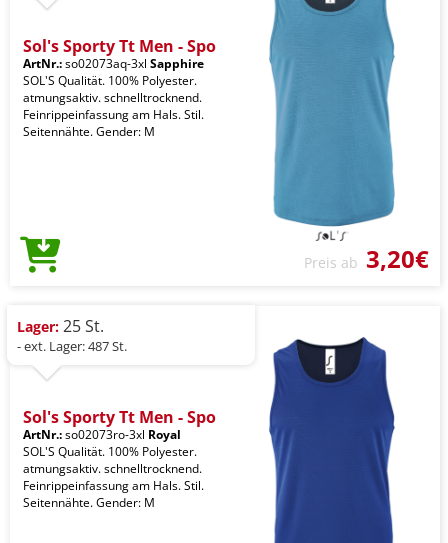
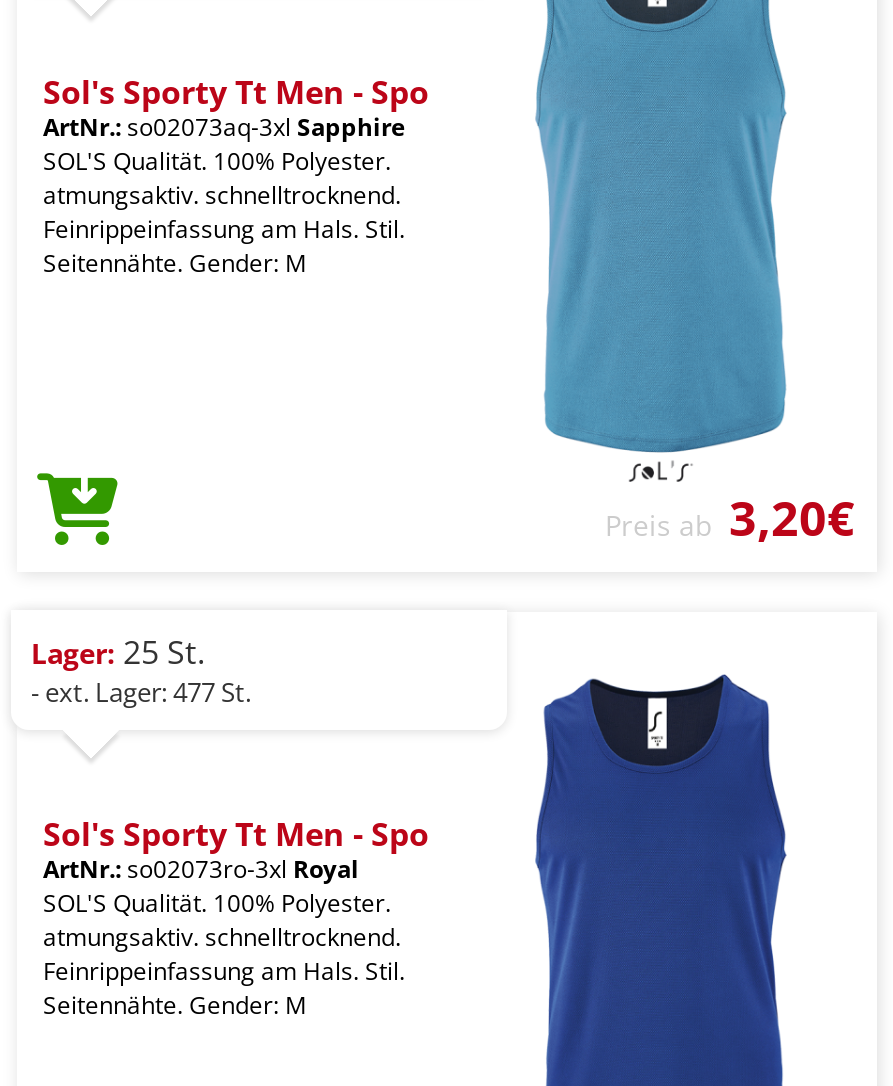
[17,337,127,355] - ext. Lager: 487 St. -> [31,674,251,710] - ext. Lager: 477 St.

